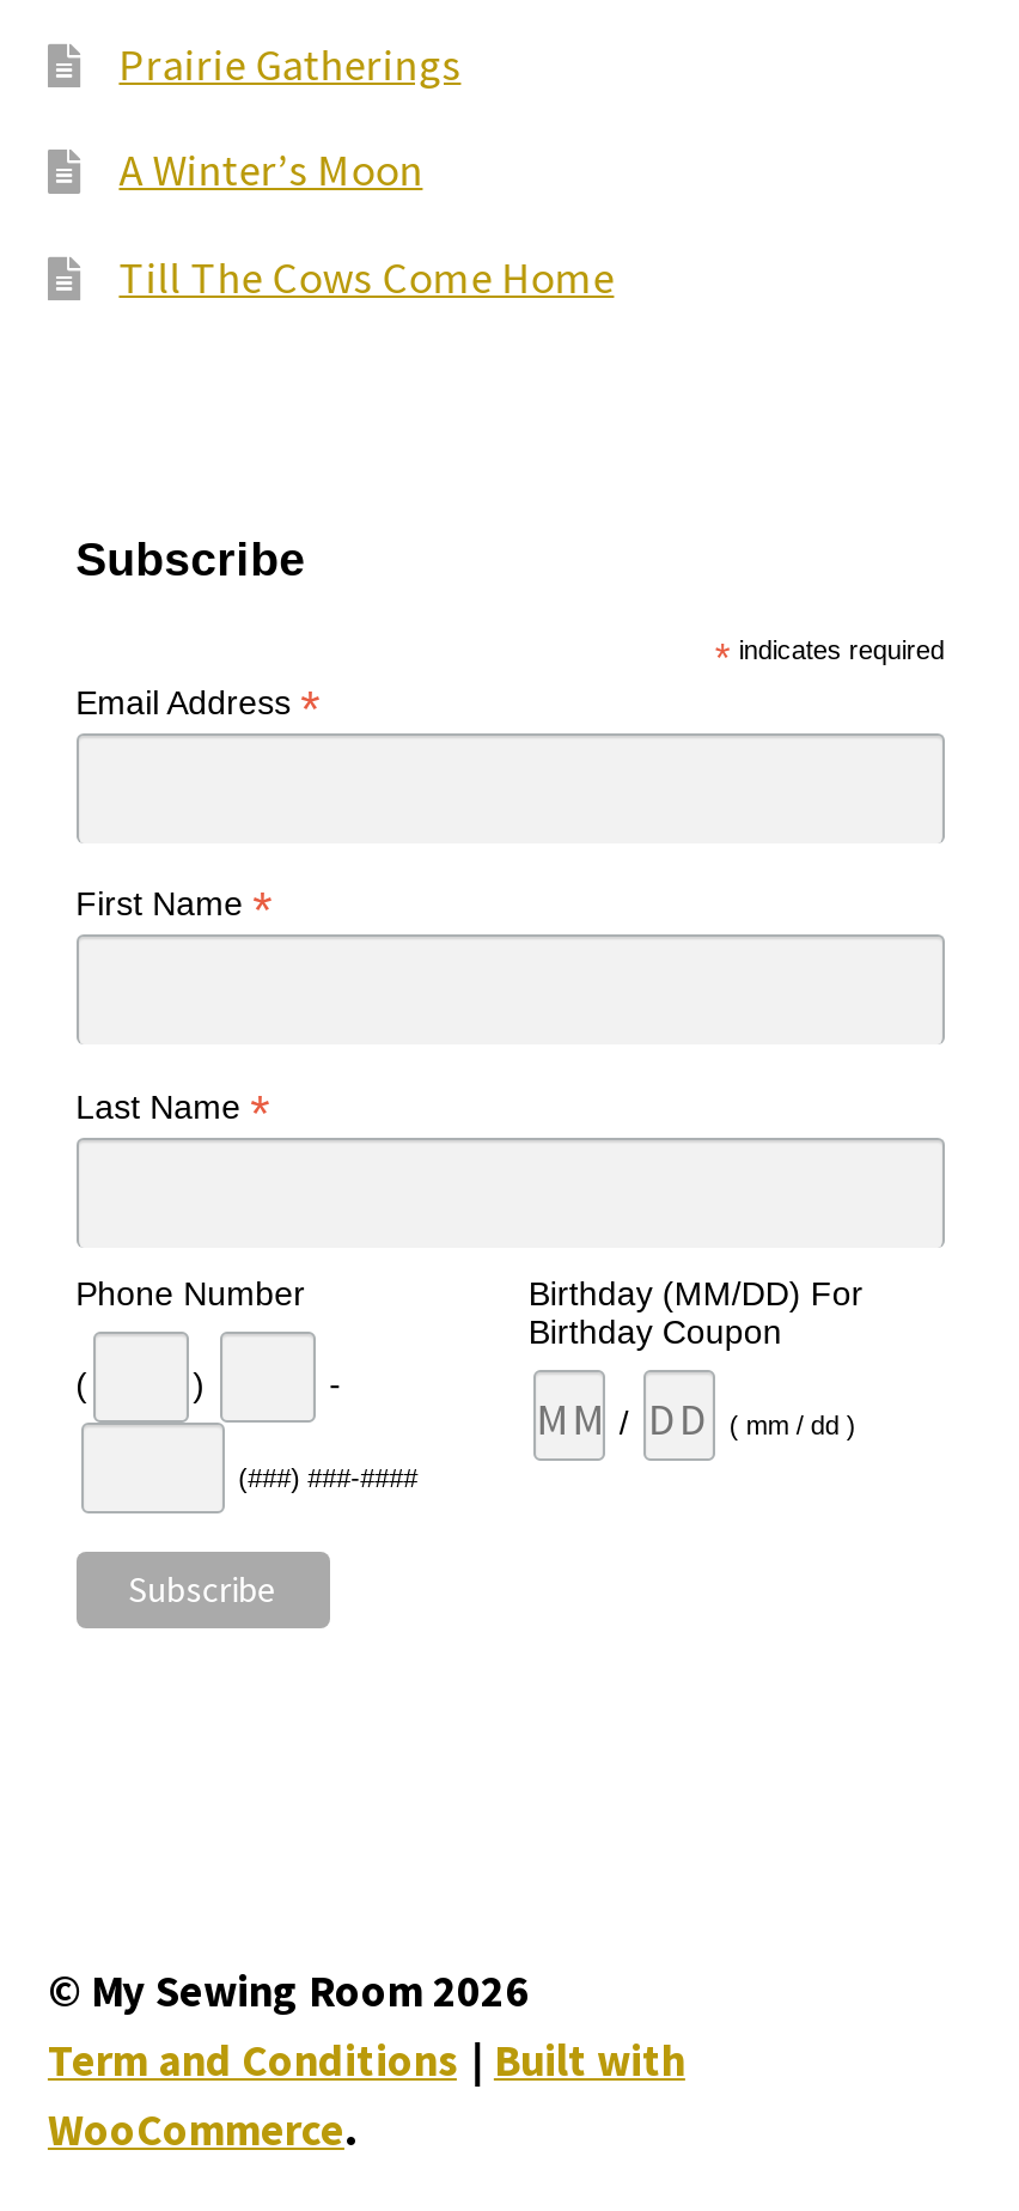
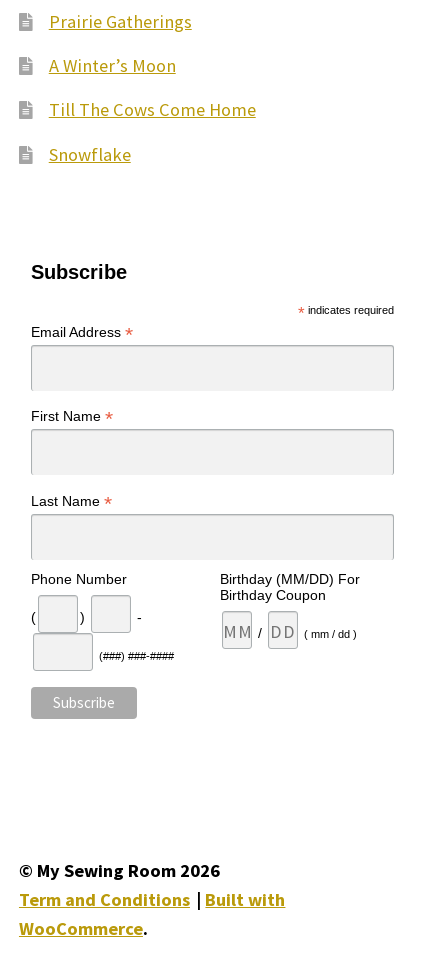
none -> [49,143,131,166] Snowflake

